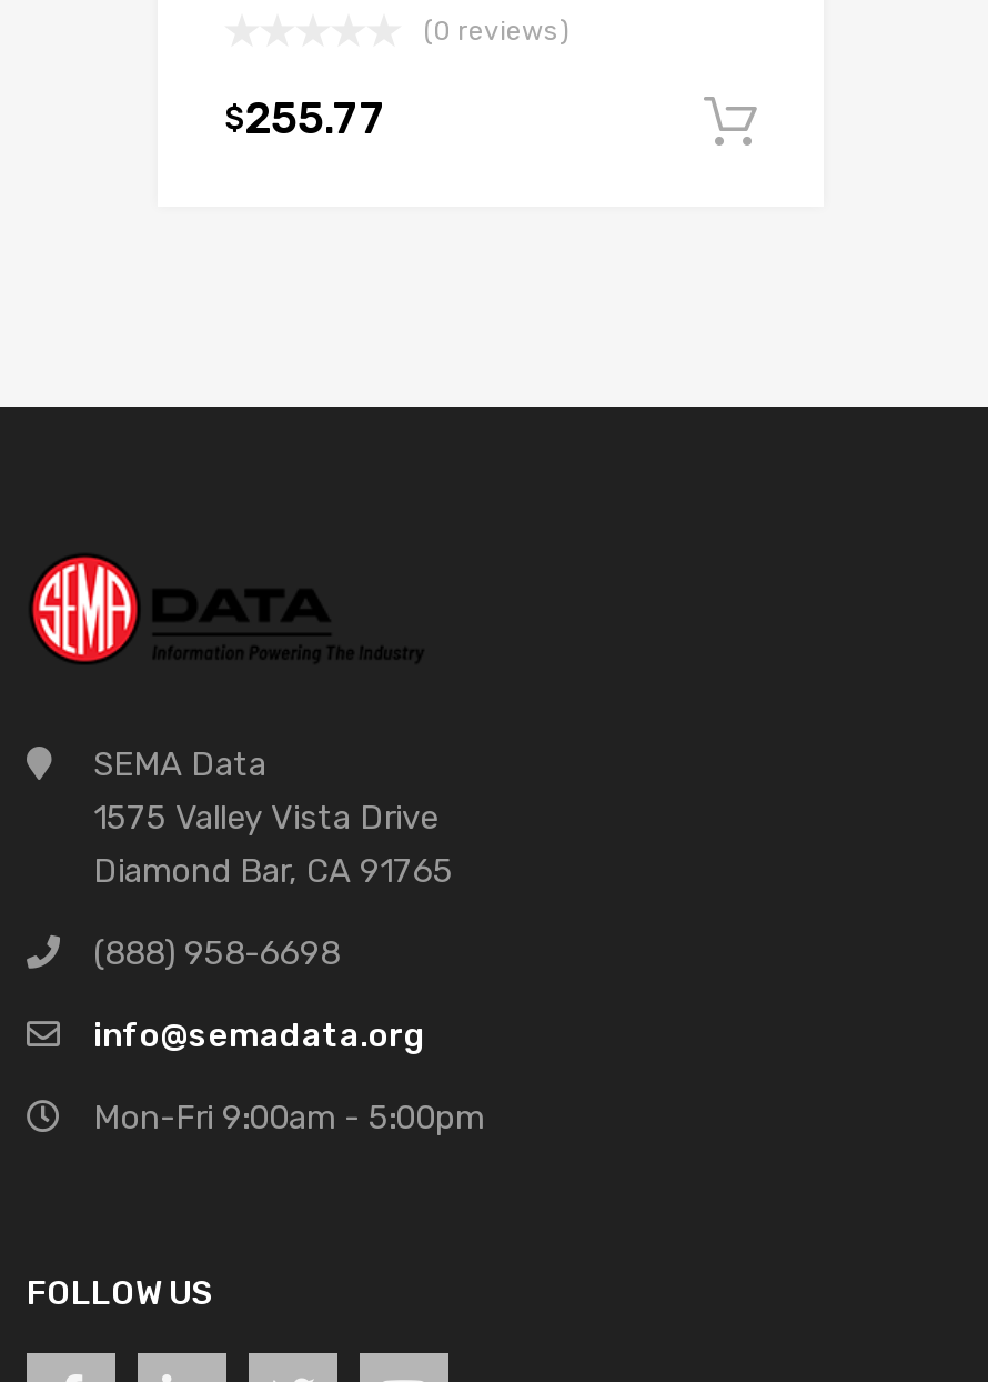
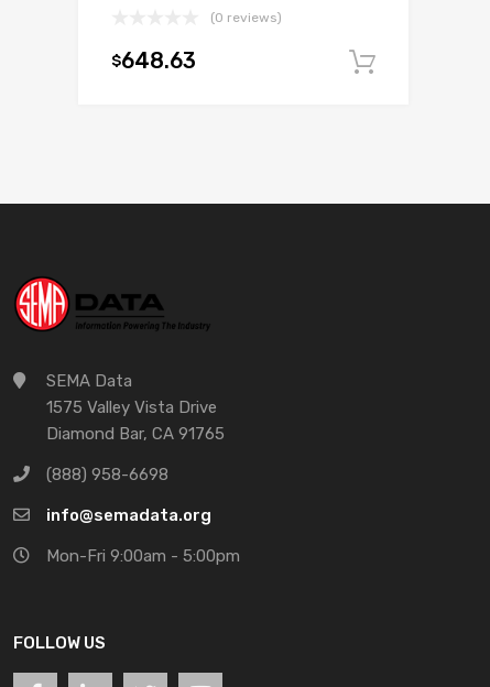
[224,93,386,144] $255.77 -> [111,48,196,74] $648.63

